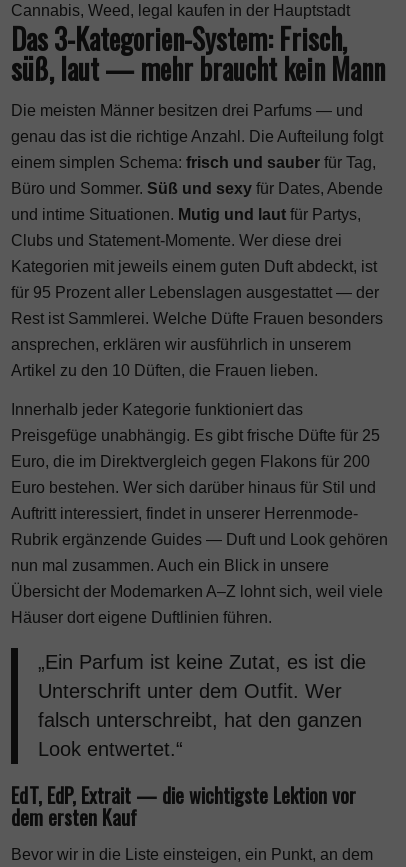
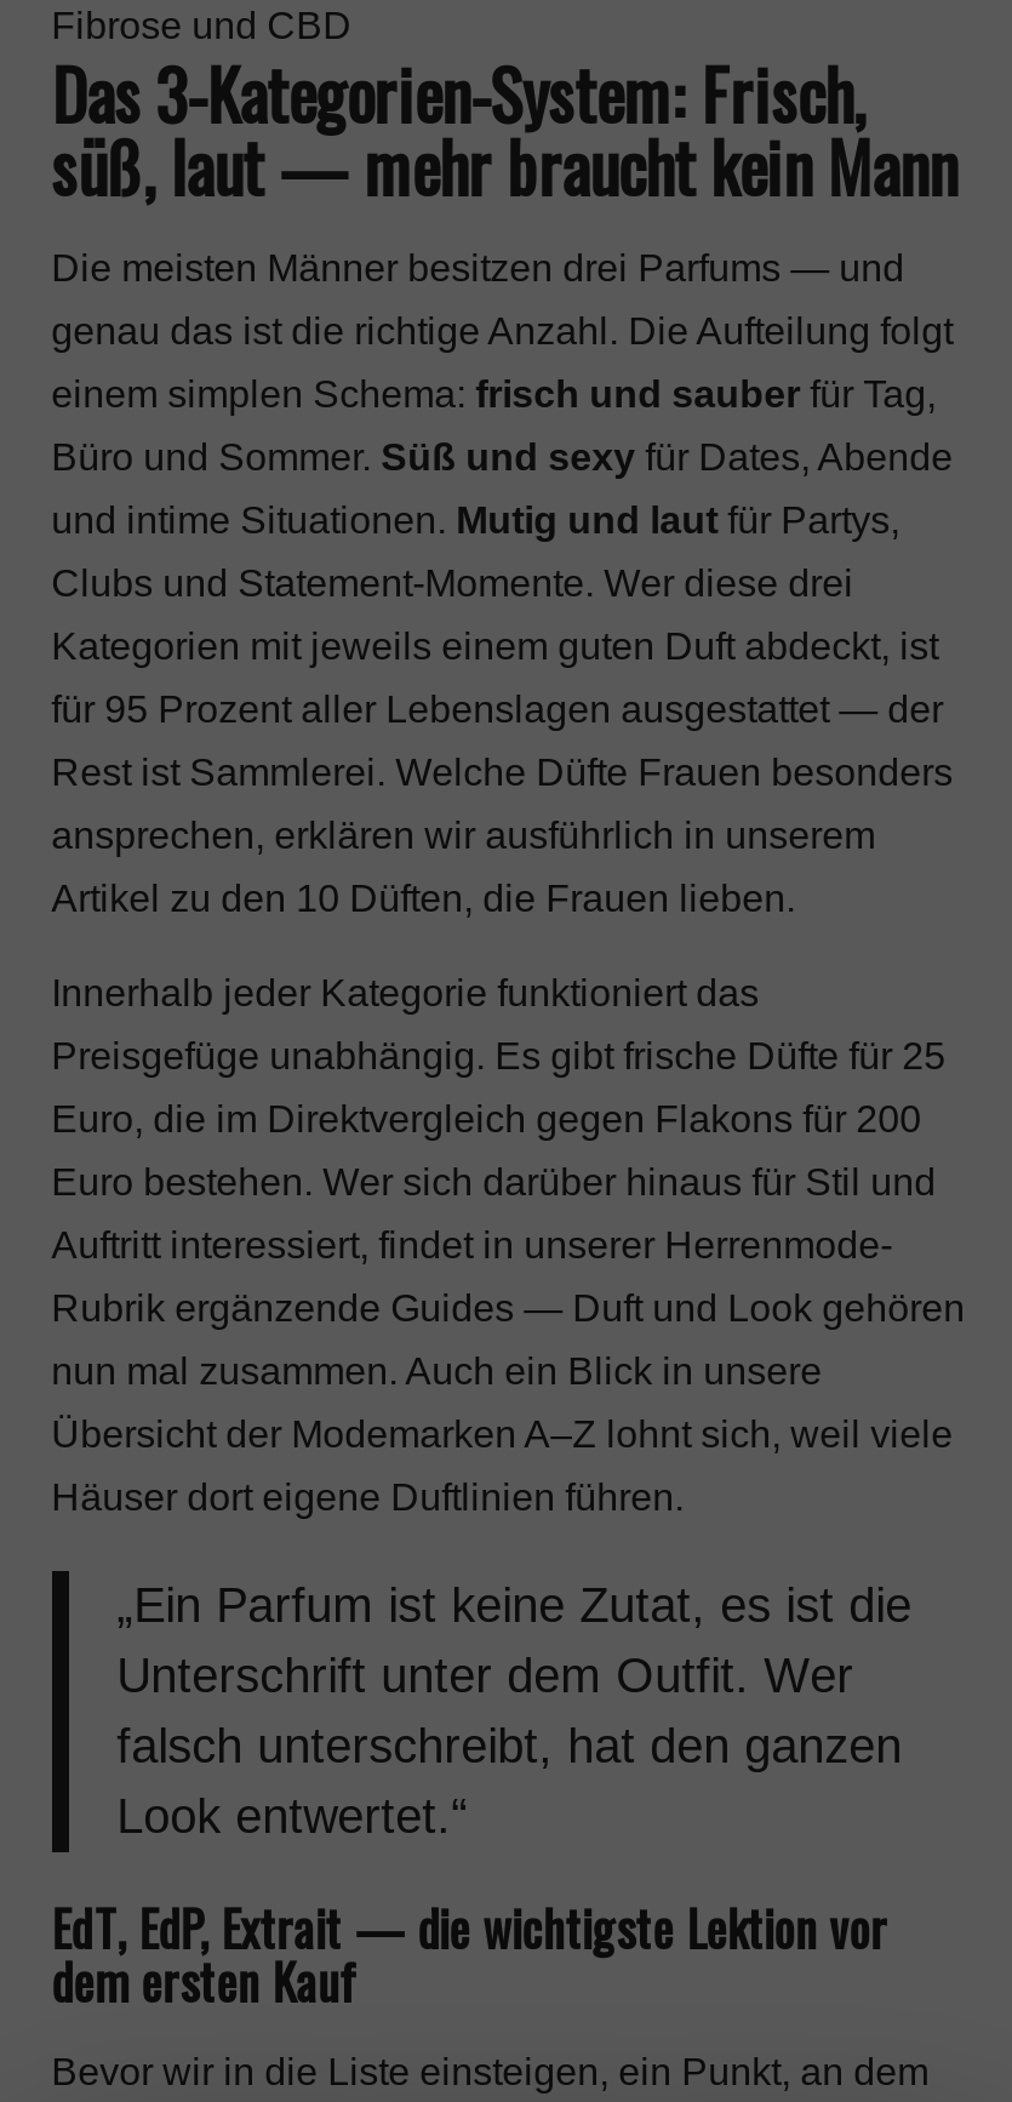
[11,2,350,19] Cannabis, Weed, legal kaufen in der Hauptstadt -> [51,5,352,47] Fibrose und CBD

